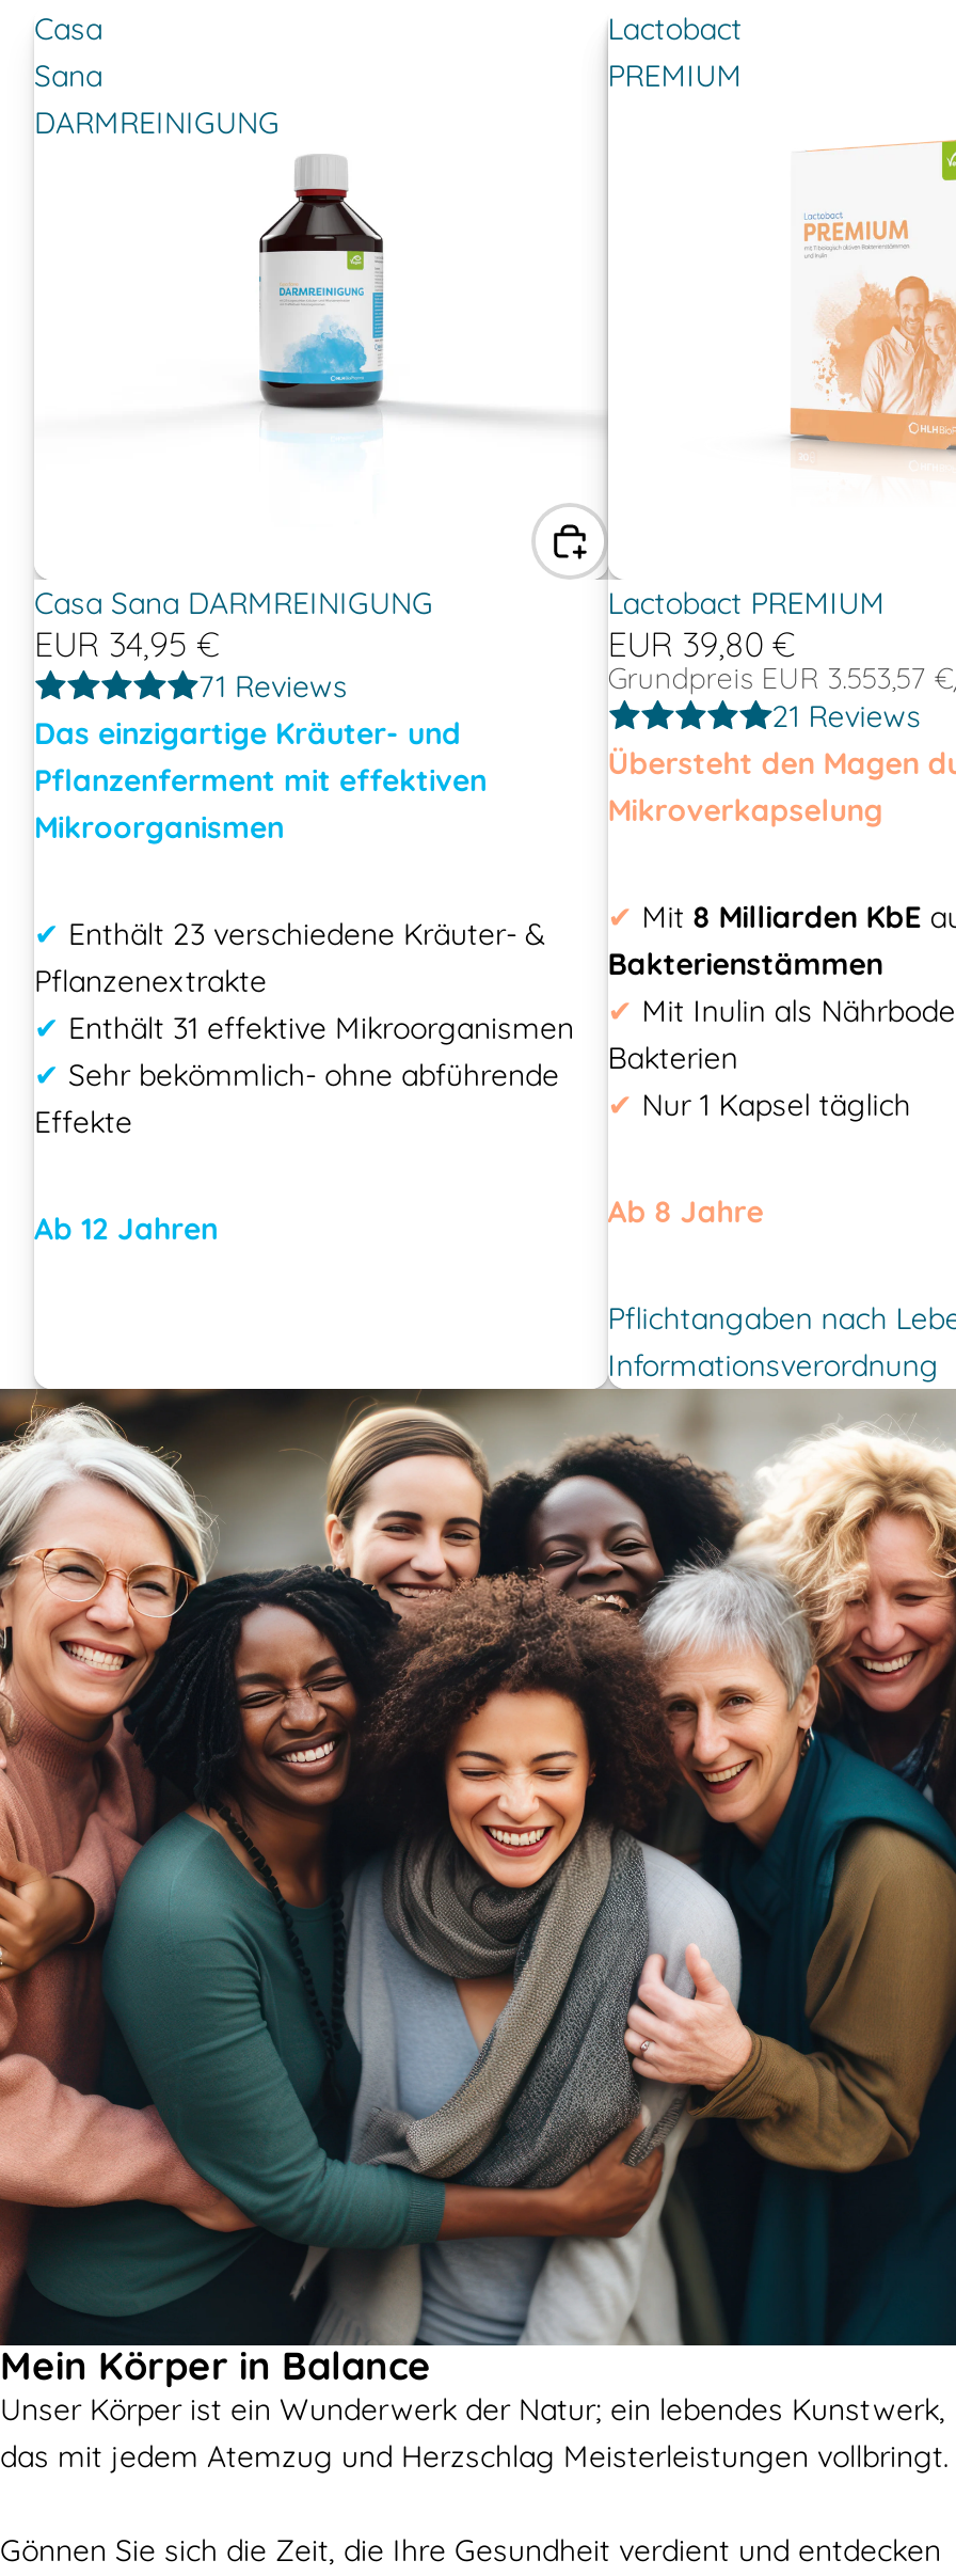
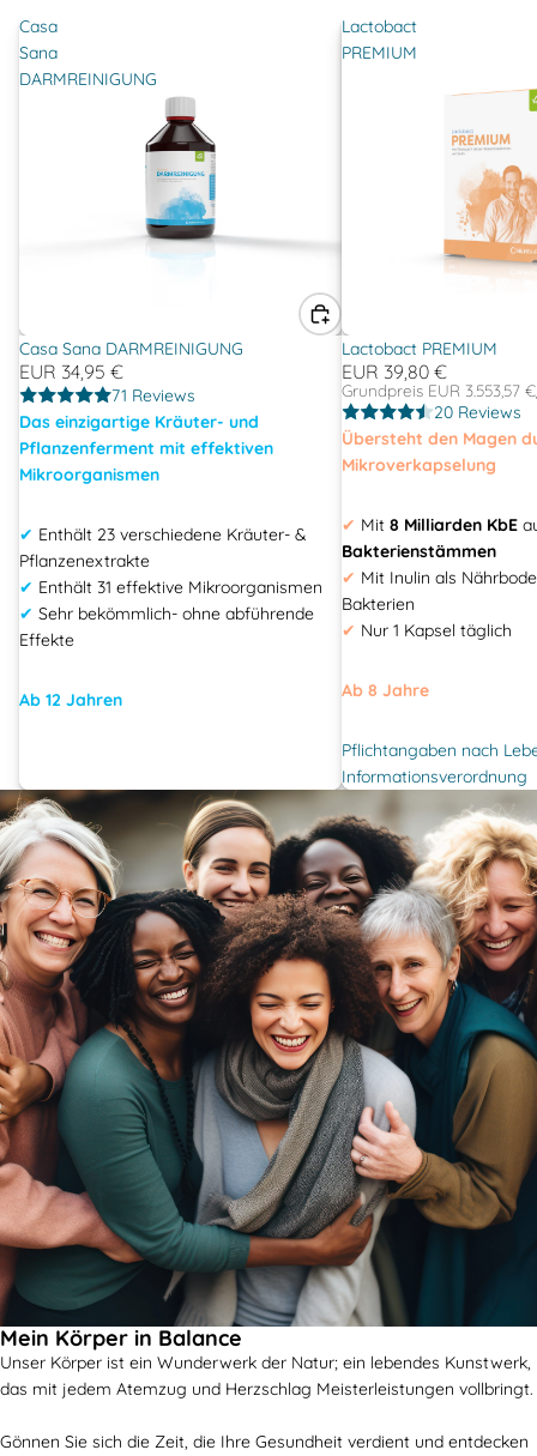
[772,696,921,735] 21 Reviews -> [434,401,521,423] 20 Reviews

